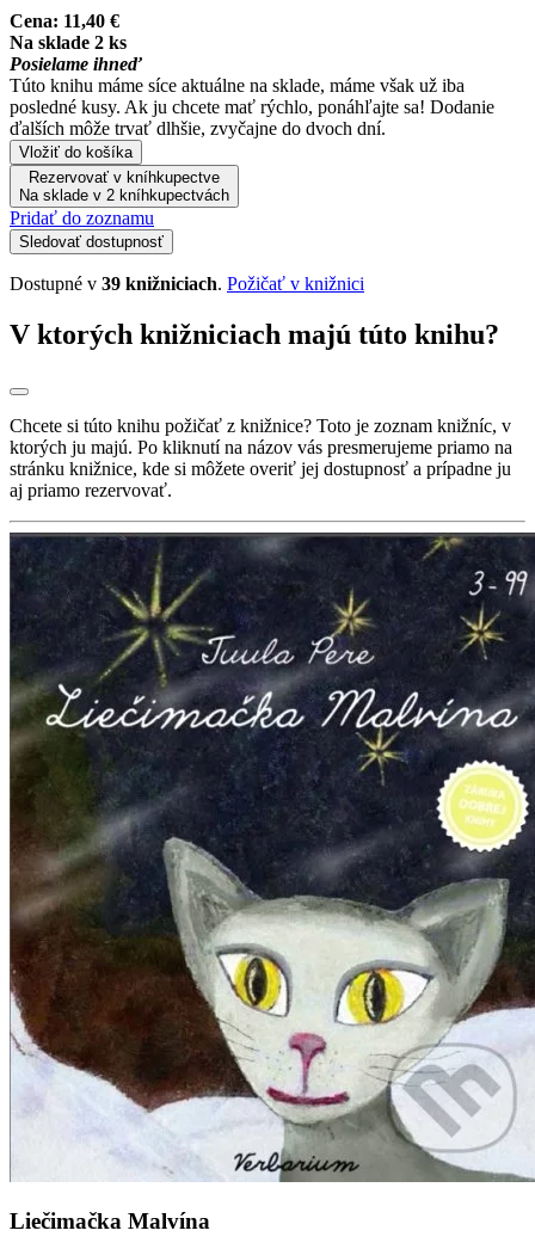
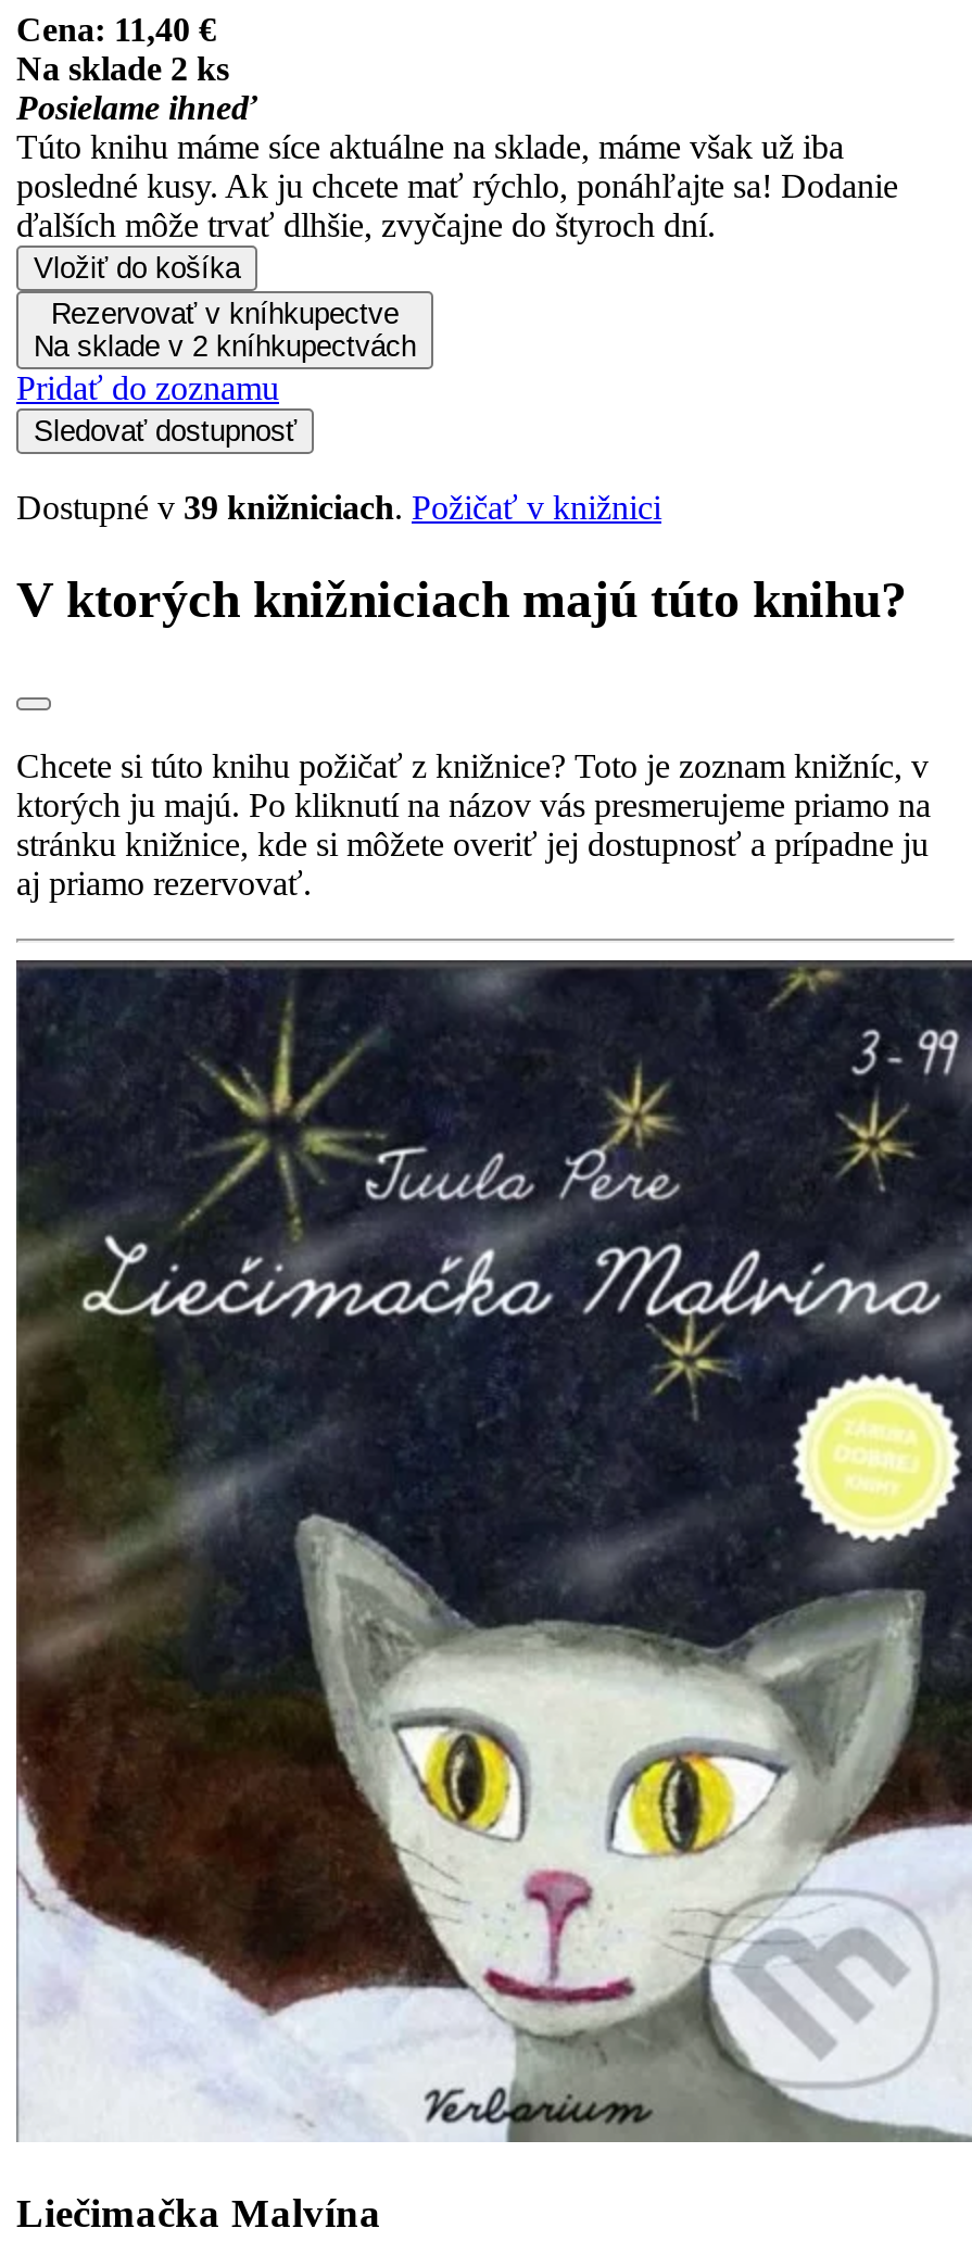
[10,118,386,138] ďalších môže trvať dlhšie, zvyčajne do dvoch dní. -> [16,206,716,243] ďalších môže trvať dlhšie, zvyčajne do štyroch dní.

